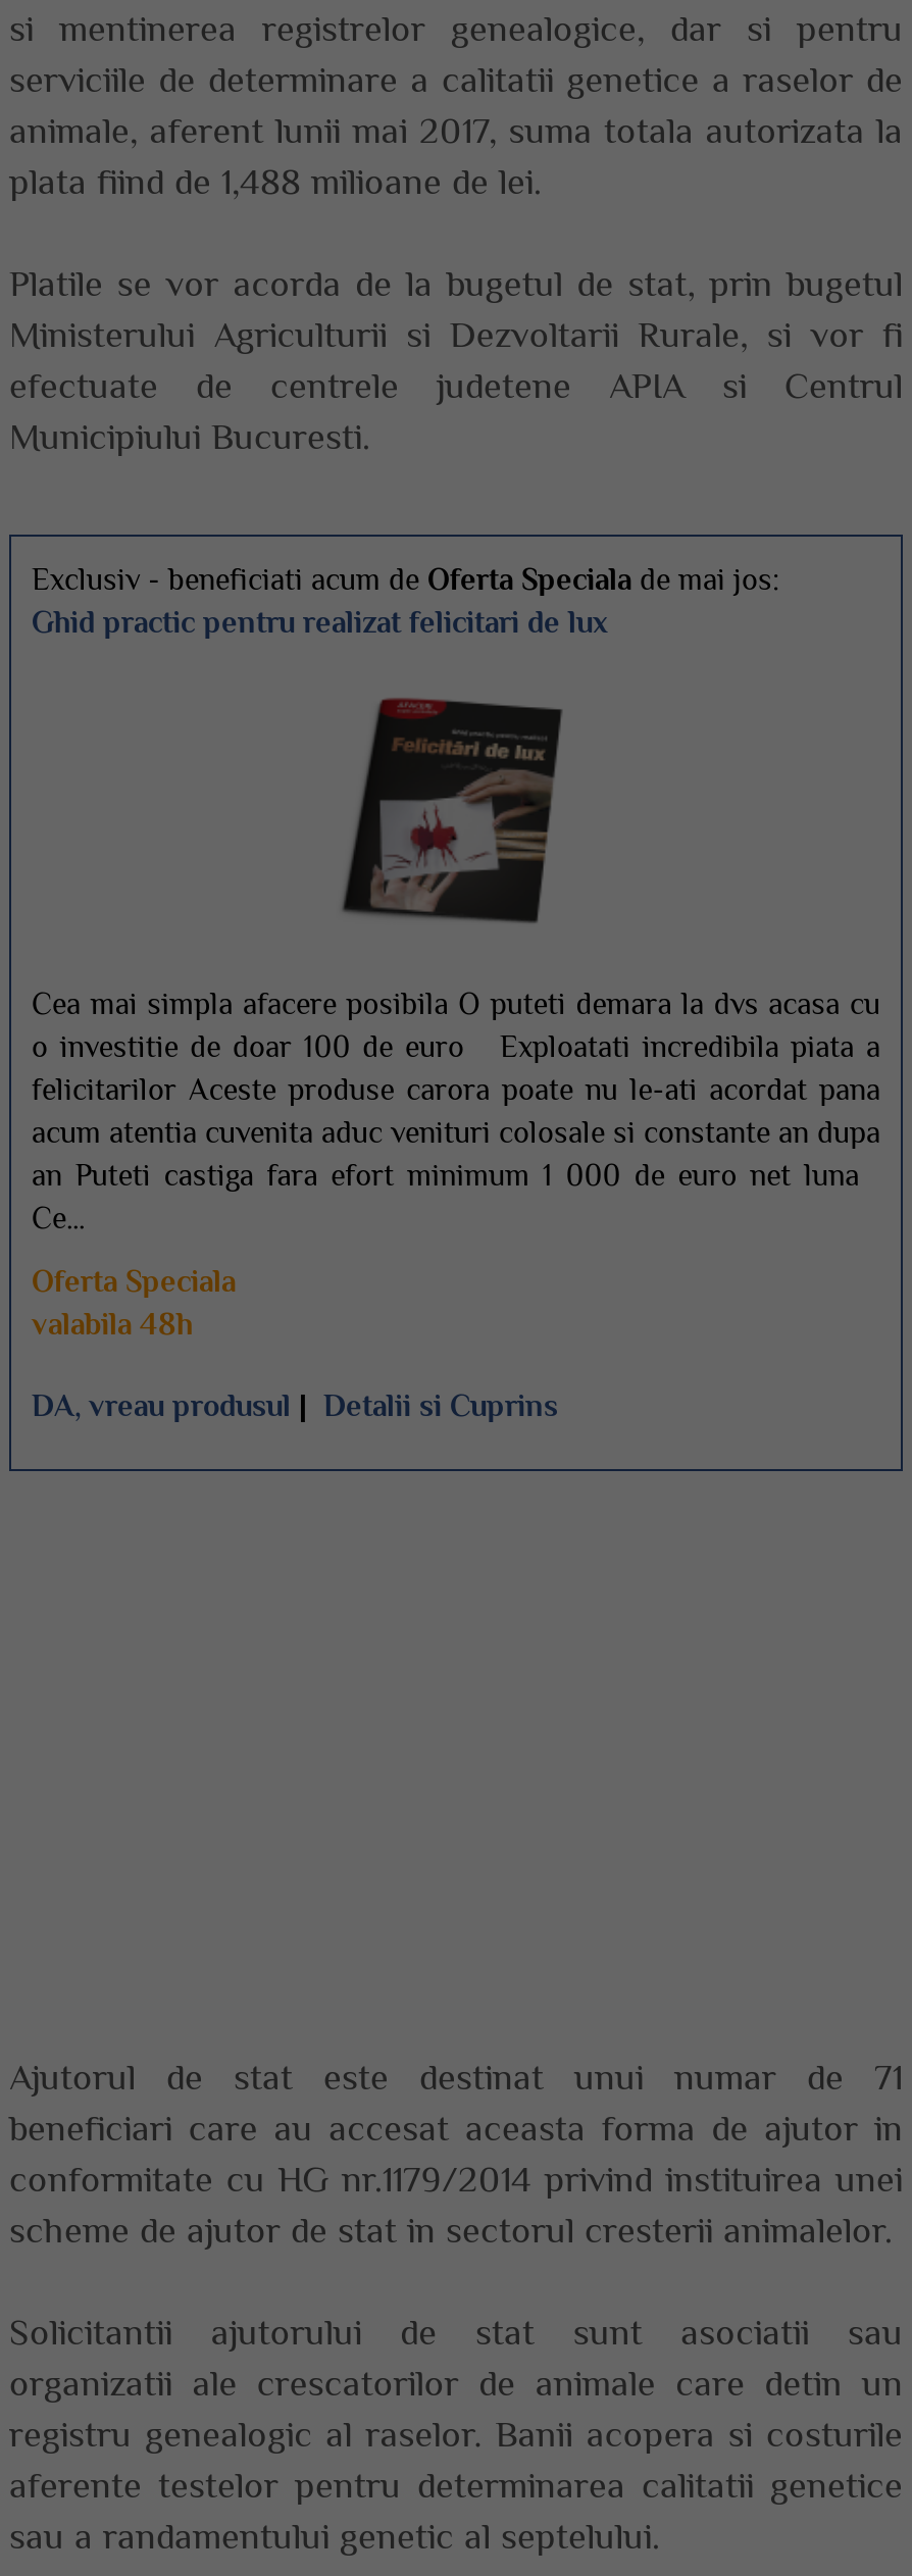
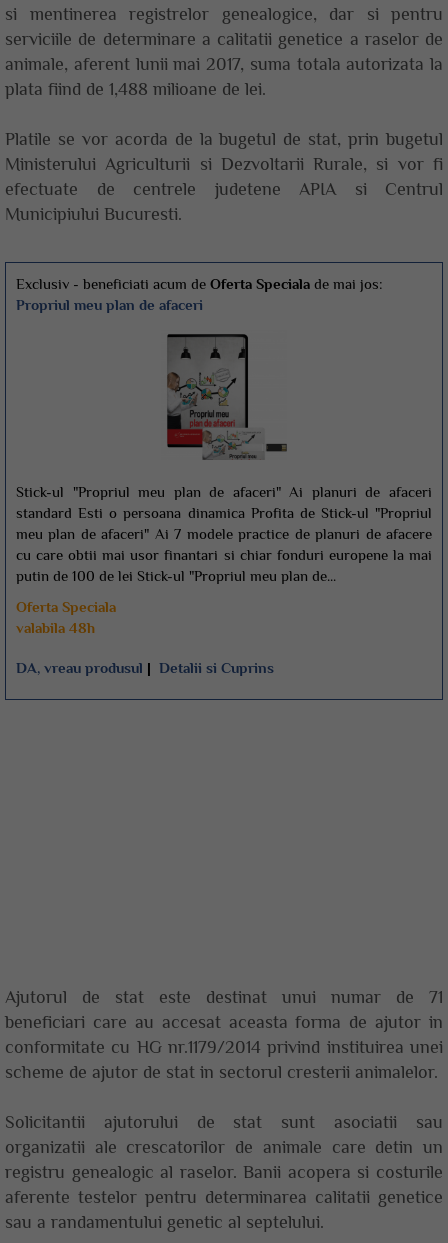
[32,603,607,638] Ghid practic pentru realizat felicitari de lux -> [16,295,203,312] Propriul meu plan de afaceri
[32,696,880,1233] [image] | Cea mai simpla afacere posibila O puteti demara la dvs acasa cu | o investitie de doar 100 de euro Exploatati incredibila piata a | felicitarilor Aceste produse carora poate nu le-ati acordat pana | acum atentia cuvenita aduc venituri colosale si constante an dupa | an Puteti castiga fara efort minimum 1 000 de euro net luna | Ce... -> [16,333,432,583] [image] | Stick-ul "Propriul meu plan de afaceri" Ai planuri de afaceri | standard Esti o persoana dinamica Profita de Stick-ul "Propriul | meu plan de afaceri" Ai 7 modele practice de planuri de afacere | cu care obtii mai usor finantari si chiar fonduri europene la mai | putin de 100 de lei Stick-ul "Propriul meu plan de...

